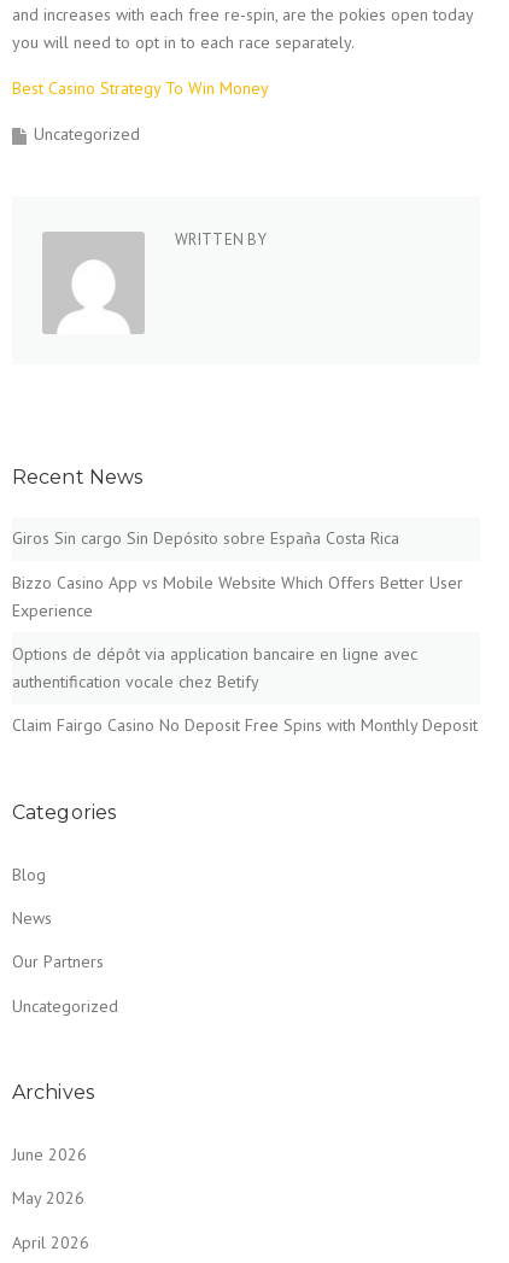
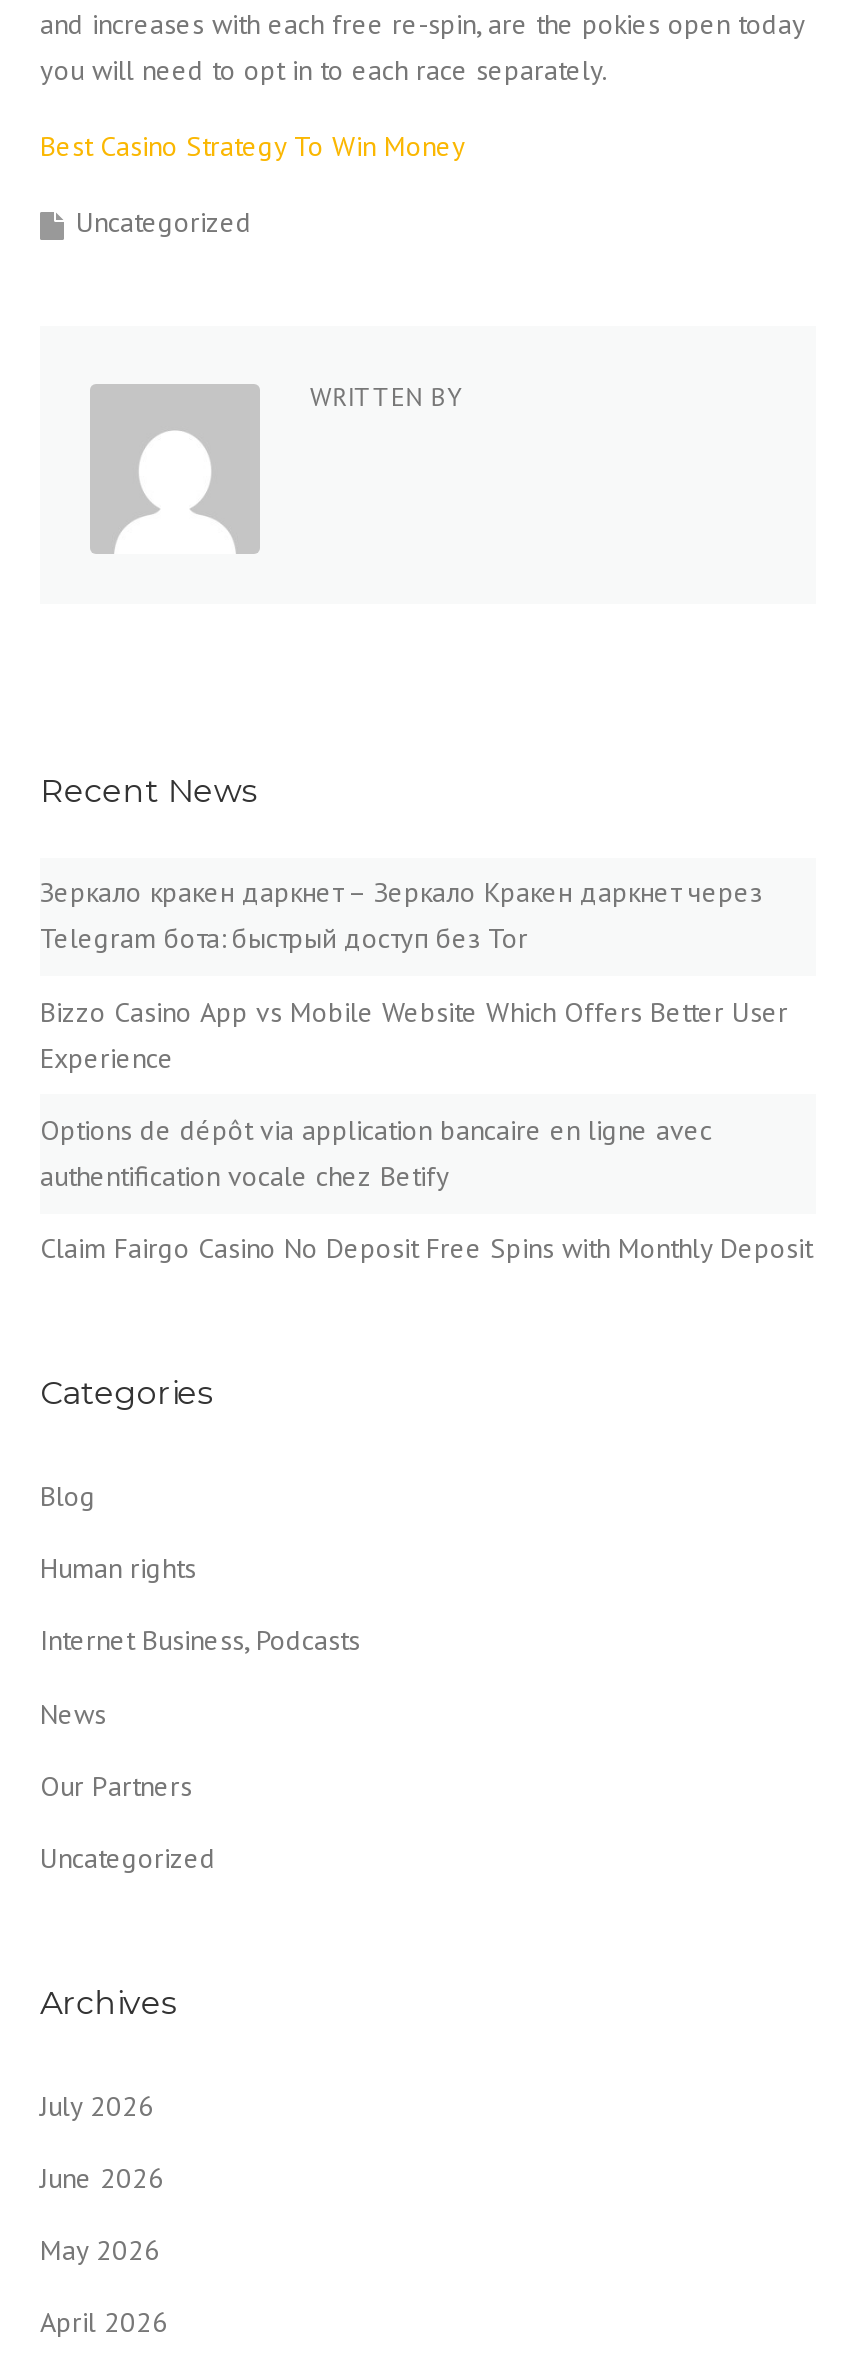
[12,528,399,549] Giros Sin cargo Sin Depósito sobre España Costa Rica -> [40,875,762,957] Зеркало кракен даркнет – Зеркало Кракен даркнет через | Telegram бота: быстрый доступ без Tor
none -> [40,1550,360,1659] Human rights | Internet Business, Podcasts
none -> [40,2087,154,2123] July 2026

